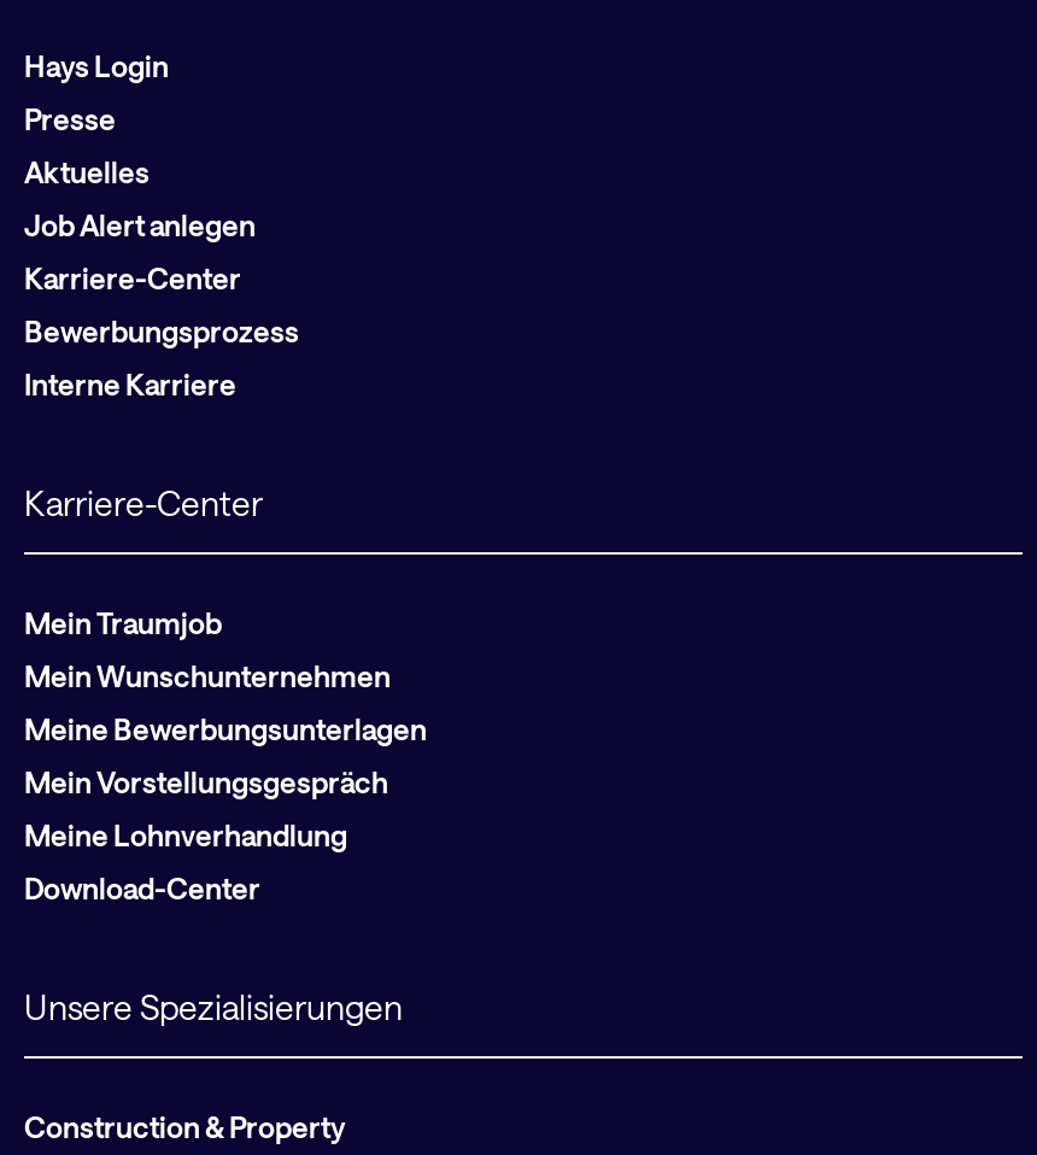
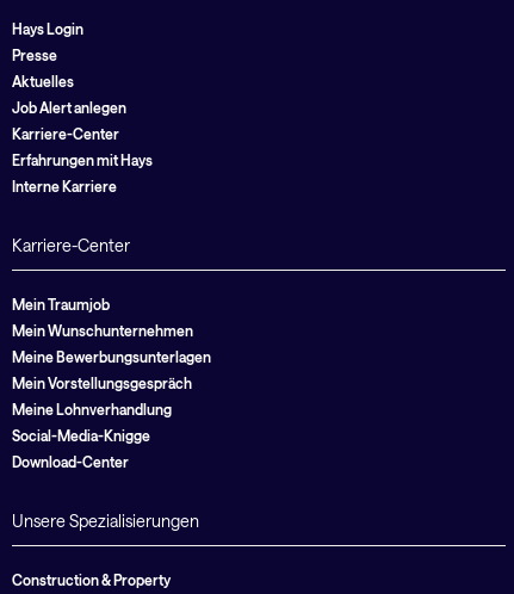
[24,313,299,347] Bewerbungsprozess -> [12,151,153,168] Erfahrungen mit Hays
none -> [12,427,150,444] Social-Media-Knigge

